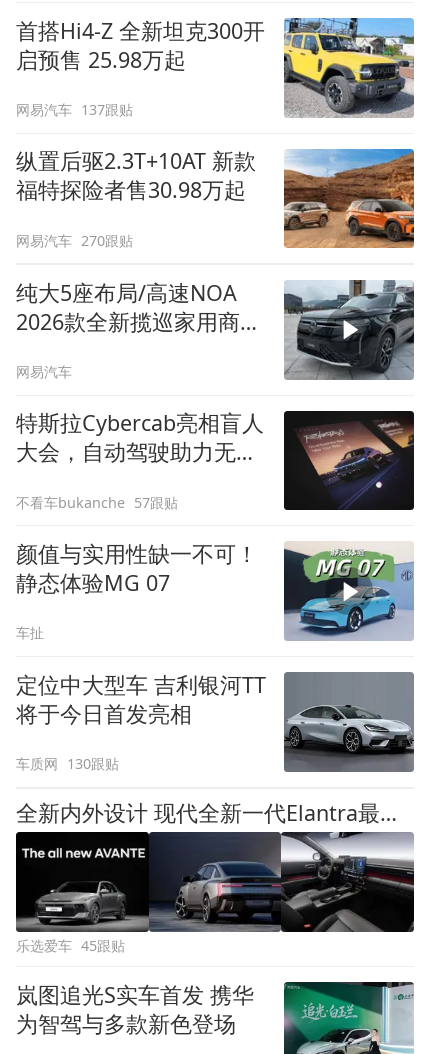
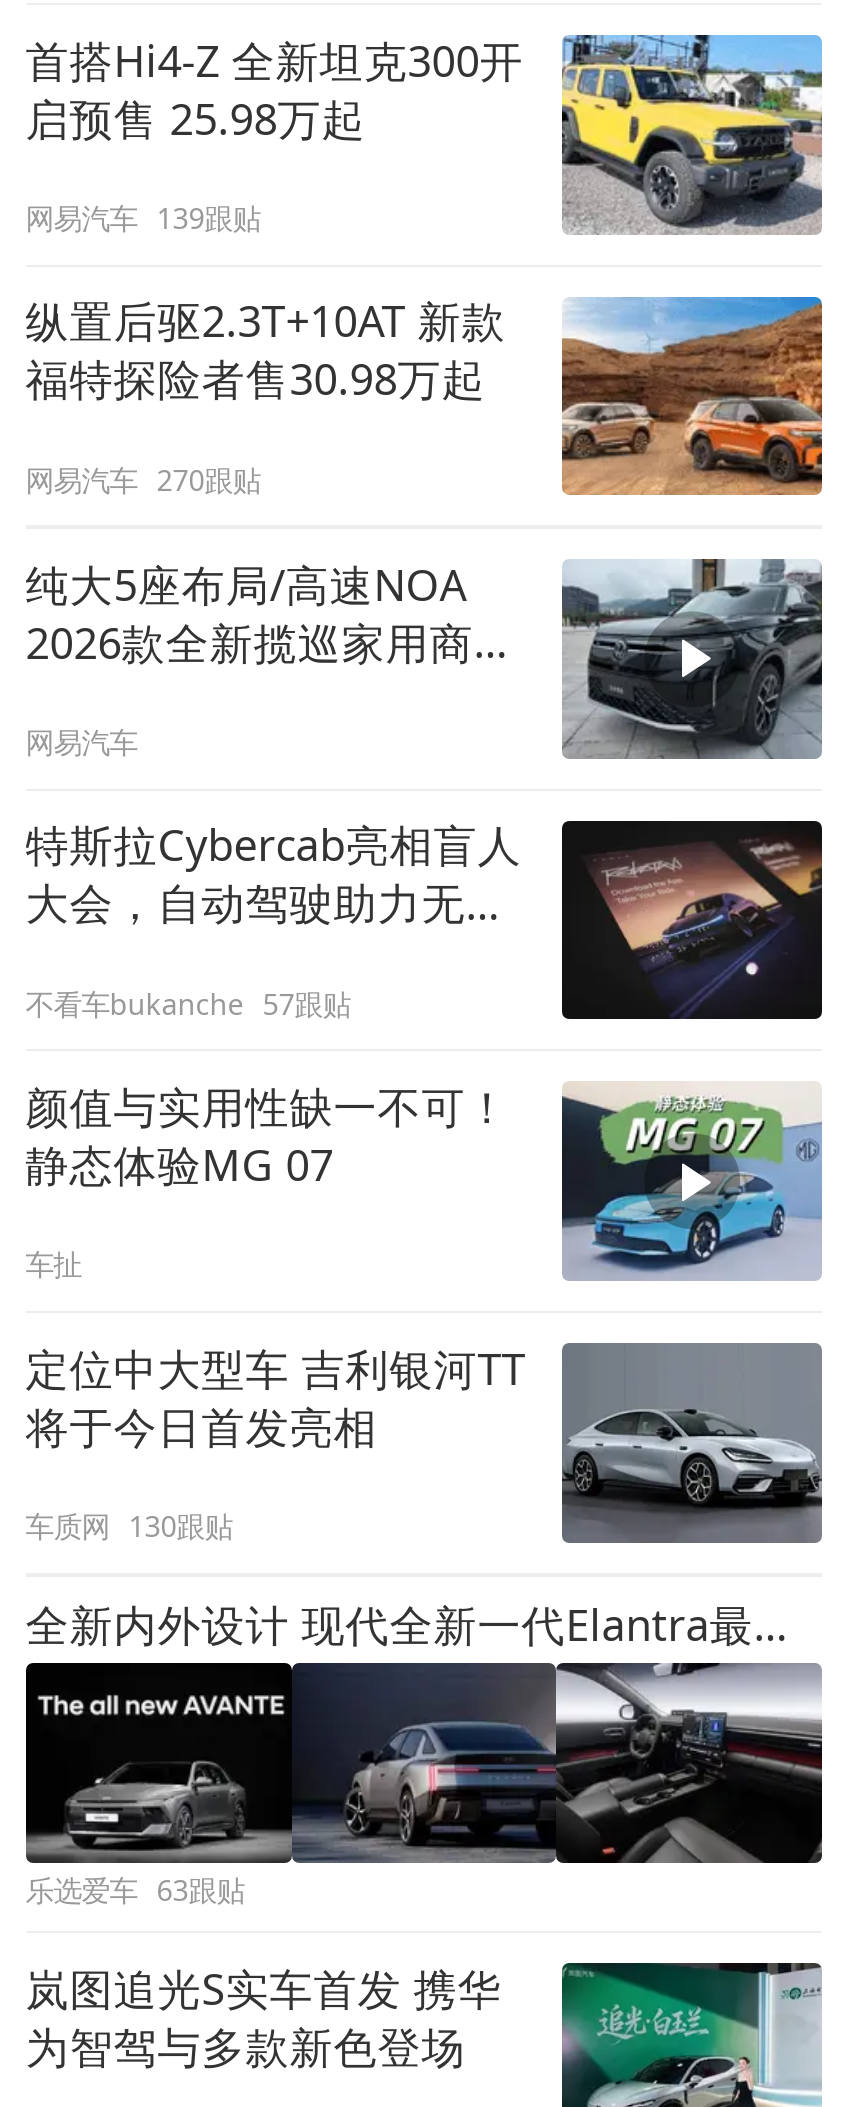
[16,100,133,119] 网易汽车 137跟贴 -> [25,199,261,237] 网易汽车 139跟贴
[16,936,125,955] 乐选爱车 45跟贴 -> [25,1872,245,1910] 乐选爱车 63跟贴

